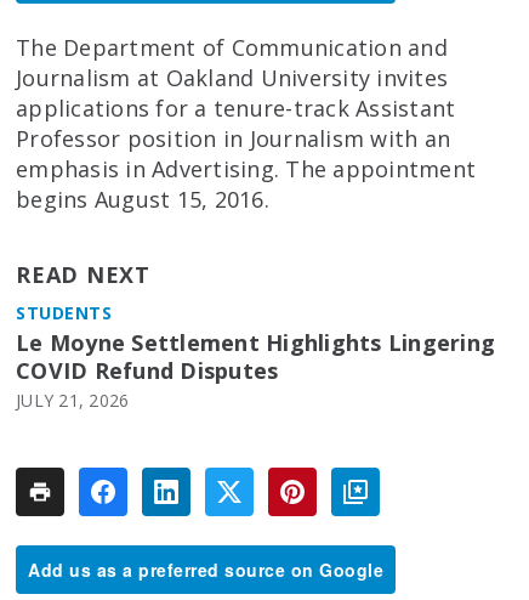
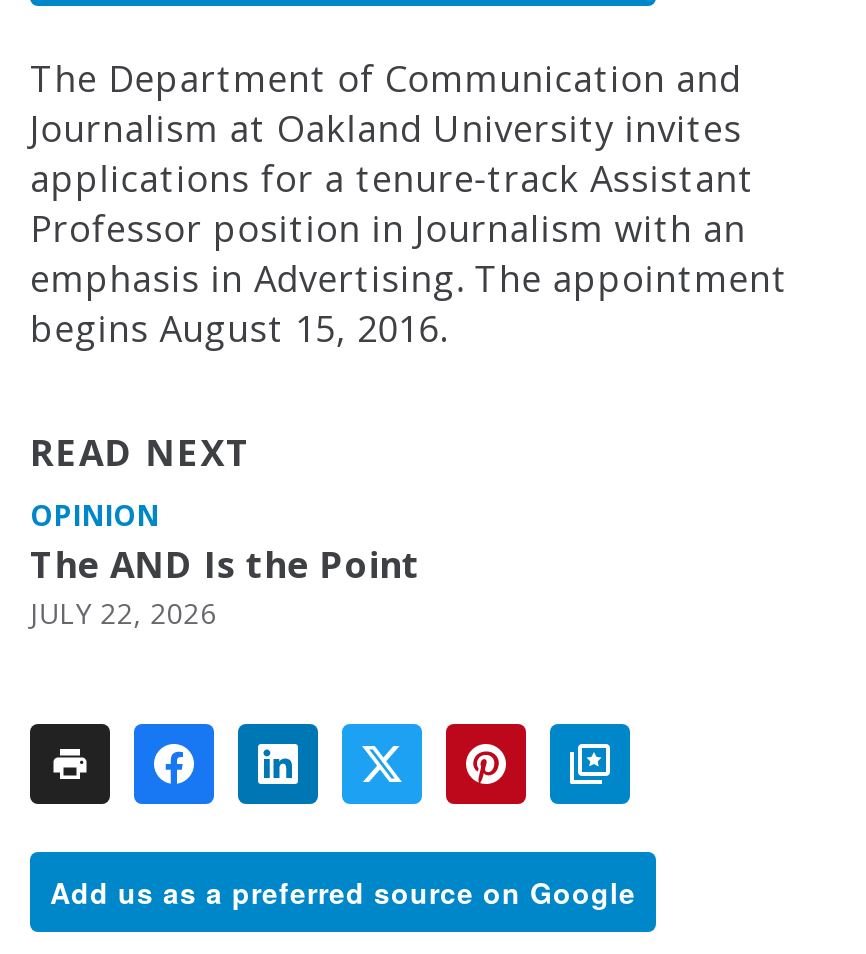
[16,301,495,412] STUDENTS | Le Moyne Settlement Highlights Lingering | COVID Refund Disputes | JULY 21, 2026 -> [30,496,420,632] OPINION | The AND Is the Point | JULY 22, 2026

